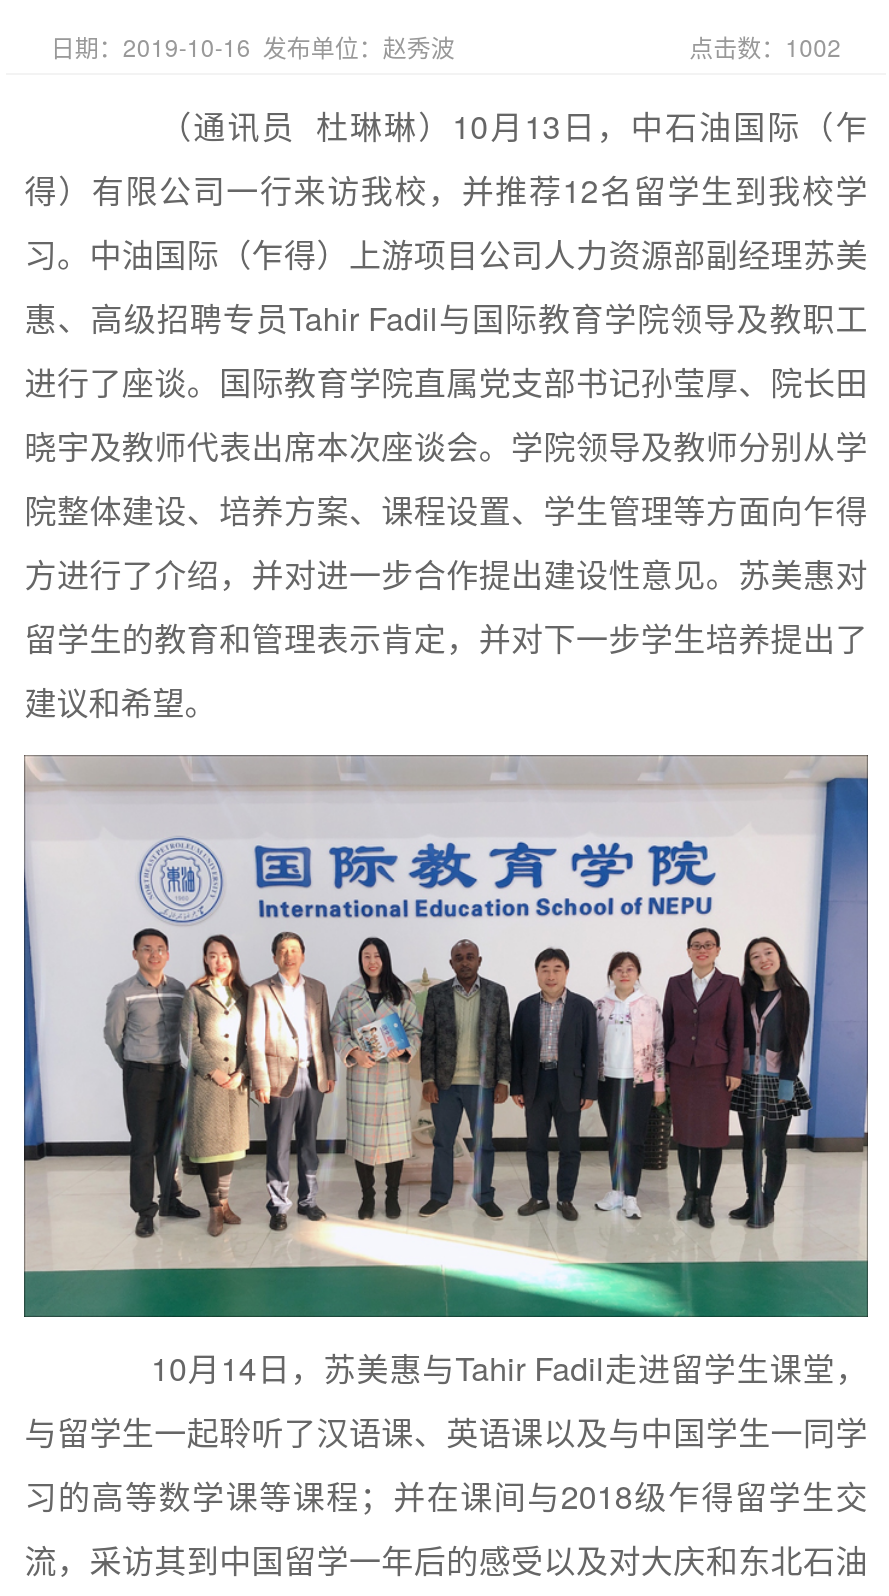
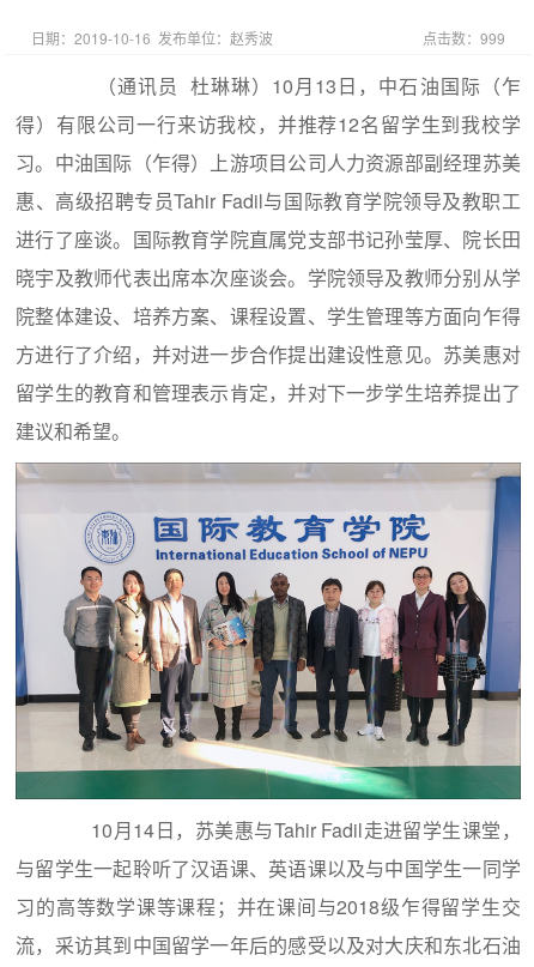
[689,29,841,63] 点击数：1002 -> [422,27,505,48] 点击数：999

